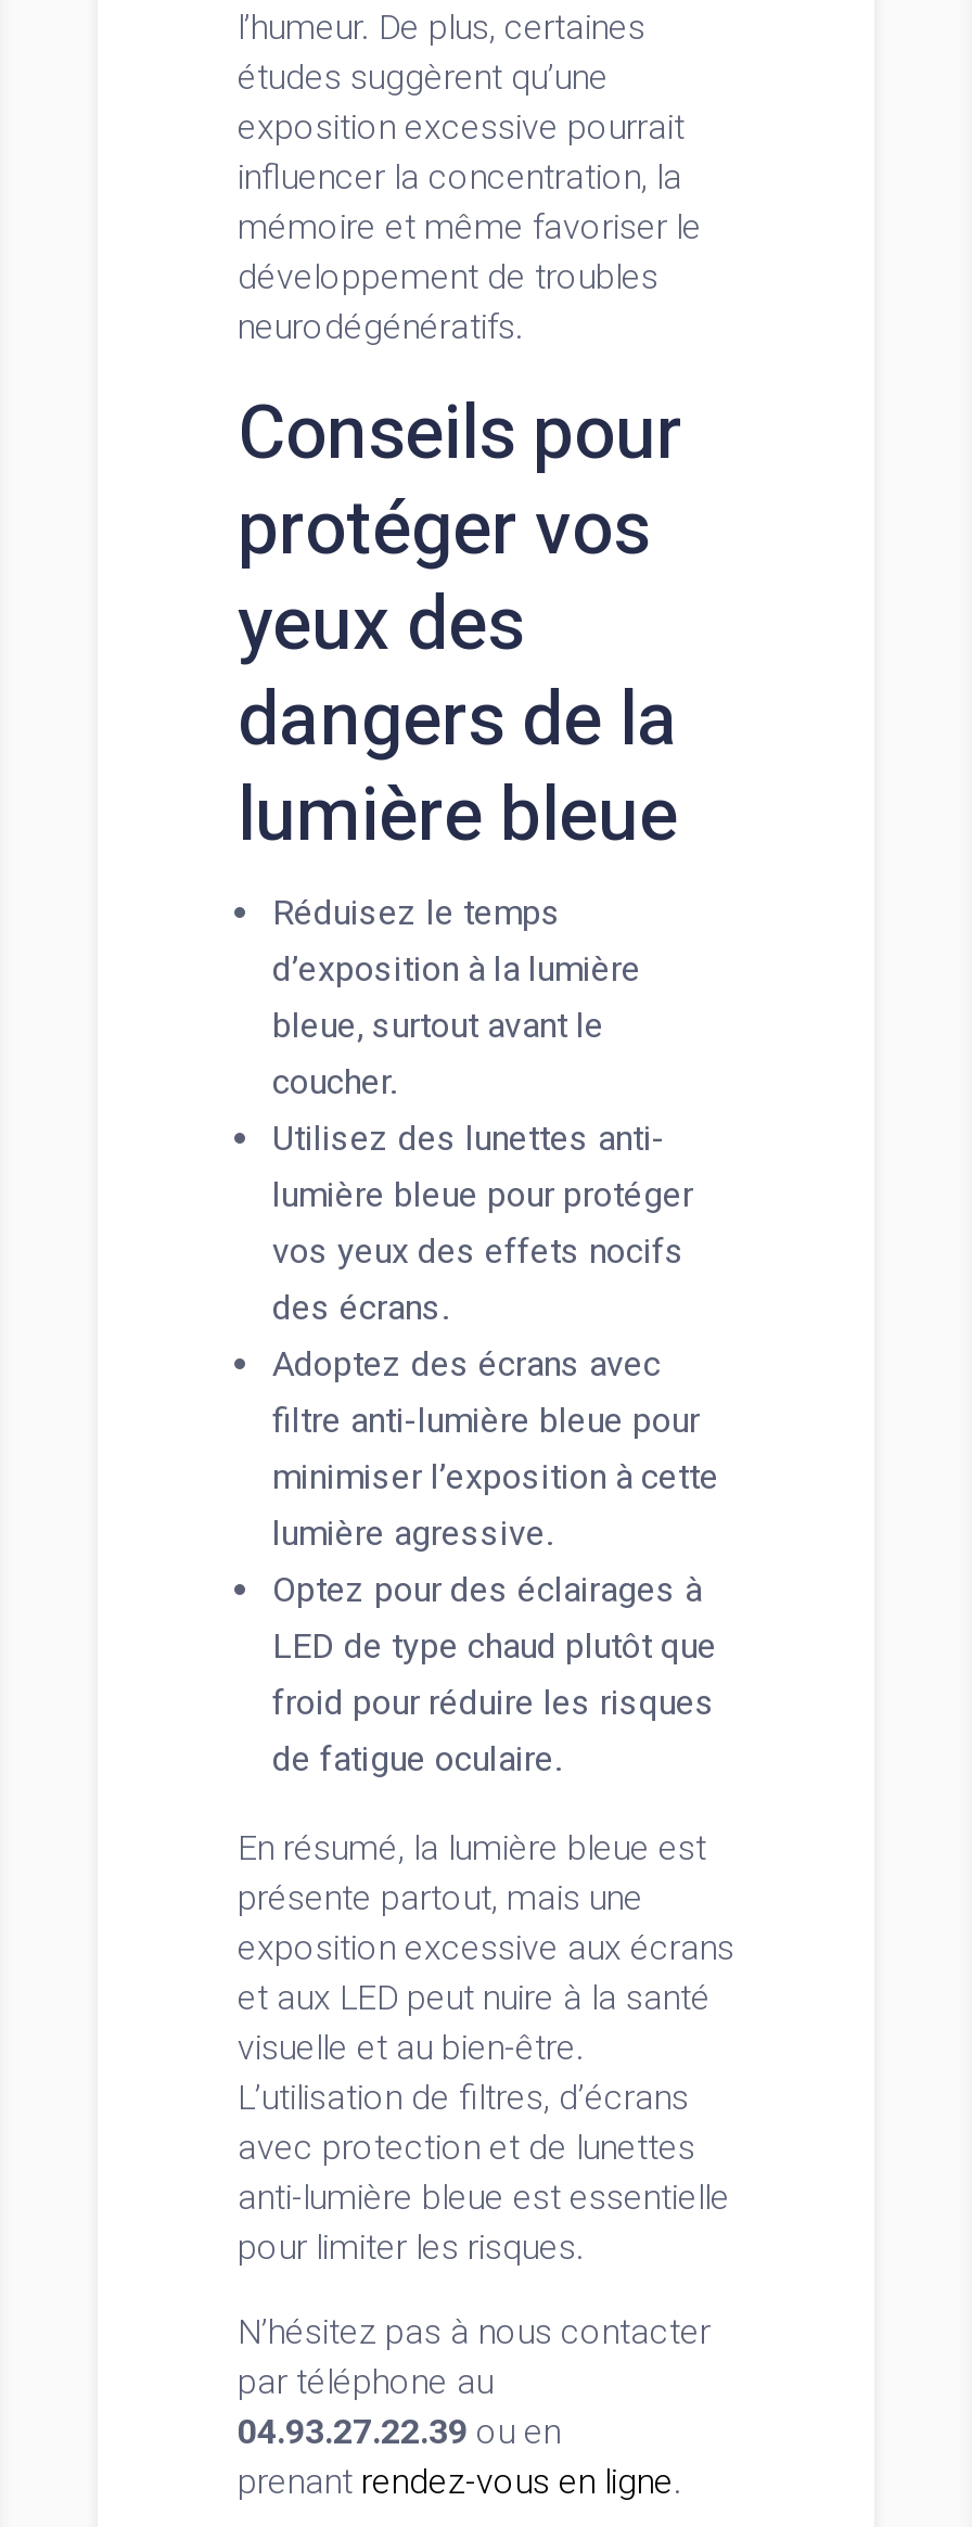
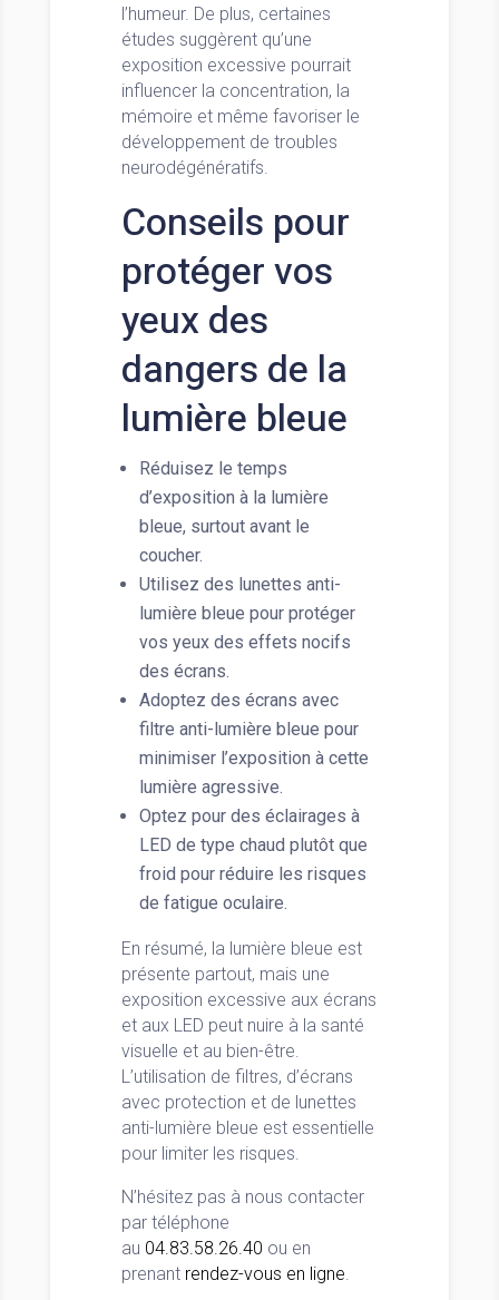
[237,2361,561,2453] par téléphone au | 04.93.27.22.39 ou en -> [122,1212,311,1259] par téléphone | au 04.83.58.26.40 ou en

